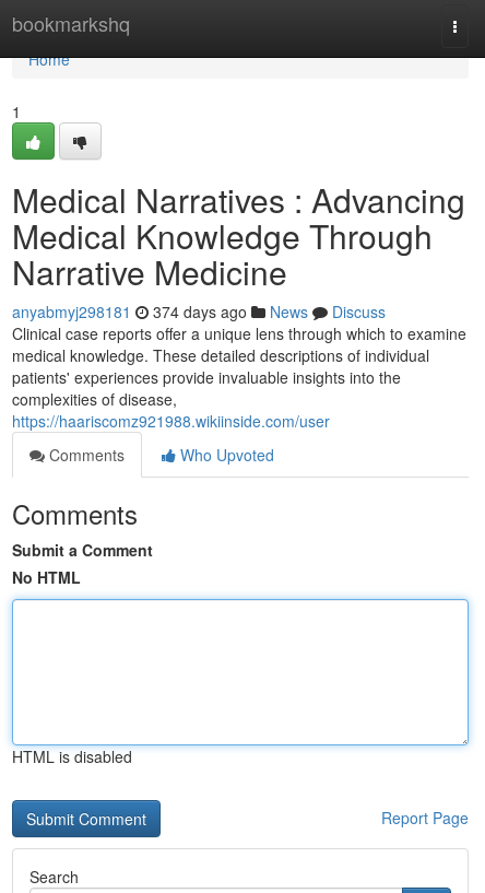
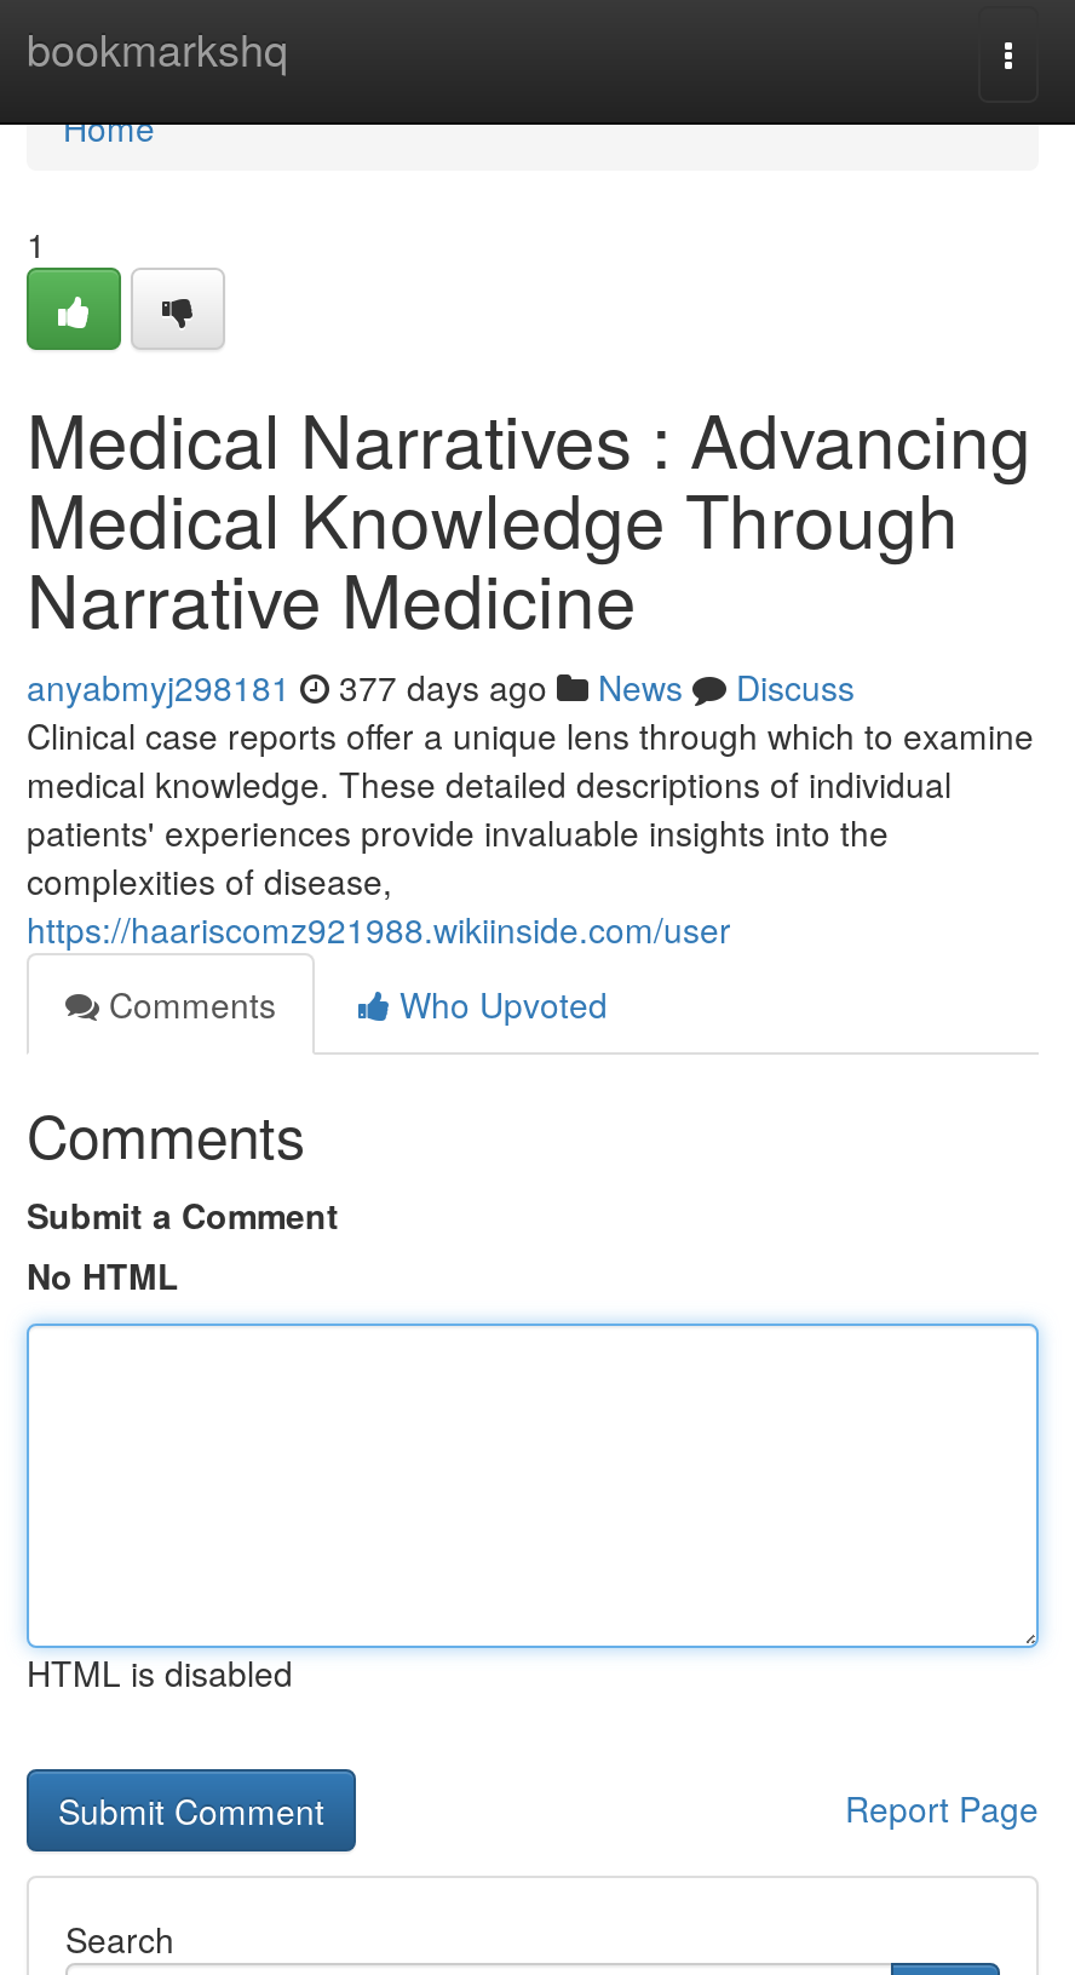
[12,301,386,322] anyabmyj298181 374 days ago News Discuss -> [27,662,855,711] anyabmyj298181 377 days ago News Discuss

